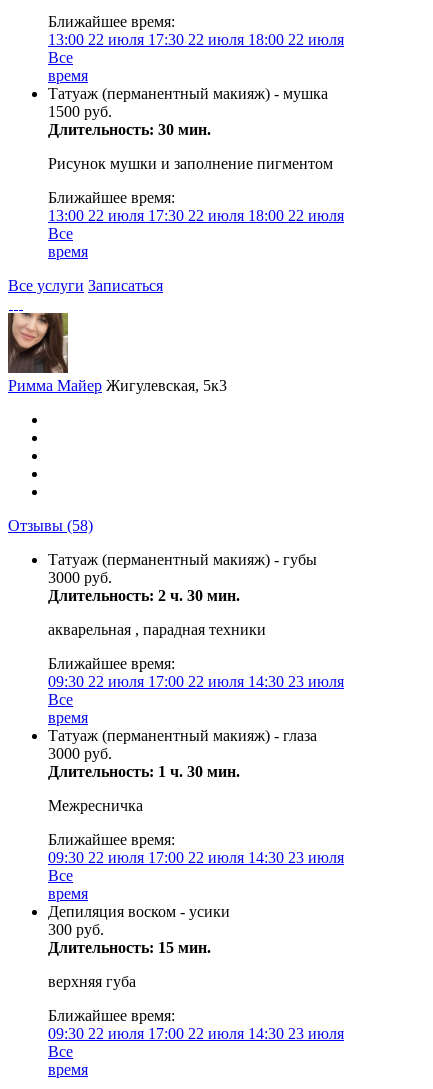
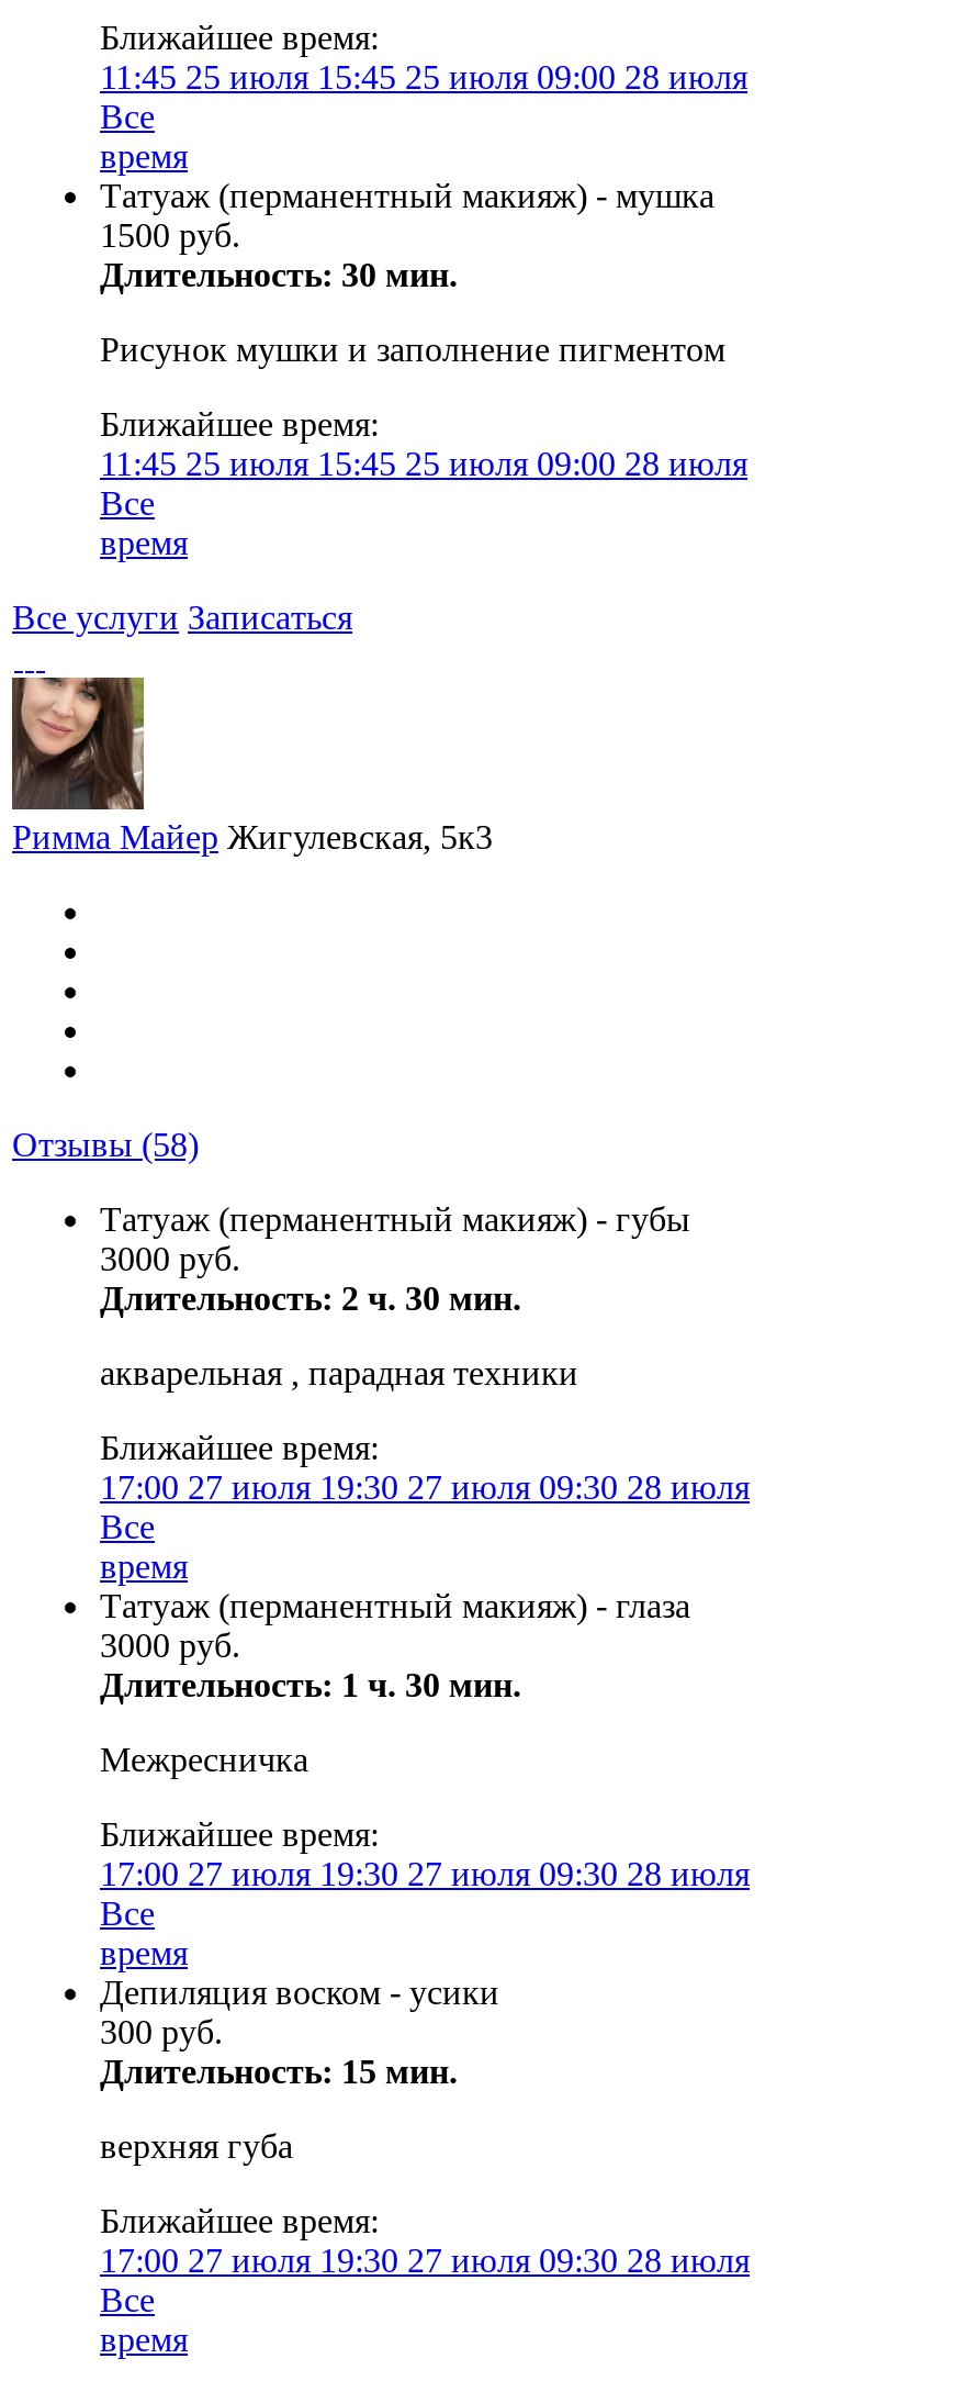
[48,31,344,48] 13:00 22 июля 17:30 22 июля 18:00 22 июля -> [100,58,747,96] 11:45 25 июля 15:45 25 июля 09:00 28 июля
[48,207,344,224] 13:00 22 июля 17:30 22 июля 18:00 22 июля -> [100,445,747,482] 11:45 25 июля 15:45 25 июля 09:00 28 июля
[48,673,344,690] 09:30 22 июля 17:00 22 июля 14:30 23 июля -> [100,1468,750,1506] 17:00 27 июля 19:30 27 июля 09:30 28 июля
[48,849,344,866] 09:30 22 июля 17:00 22 июля 14:30 23 июля -> [100,1855,750,1892] 17:00 27 июля 19:30 27 июля 09:30 28 июля
[48,1025,344,1042] 09:30 22 июля 17:00 22 июля 14:30 23 июля -> [100,2242,750,2279] 17:00 27 июля 19:30 27 июля 09:30 28 июля

